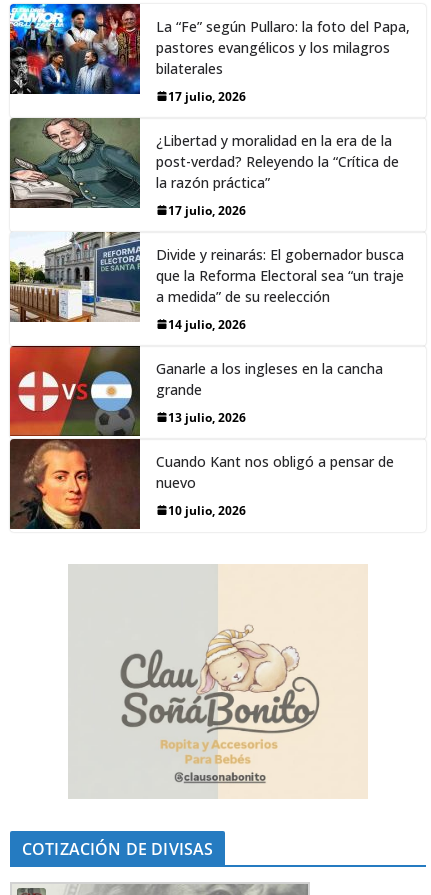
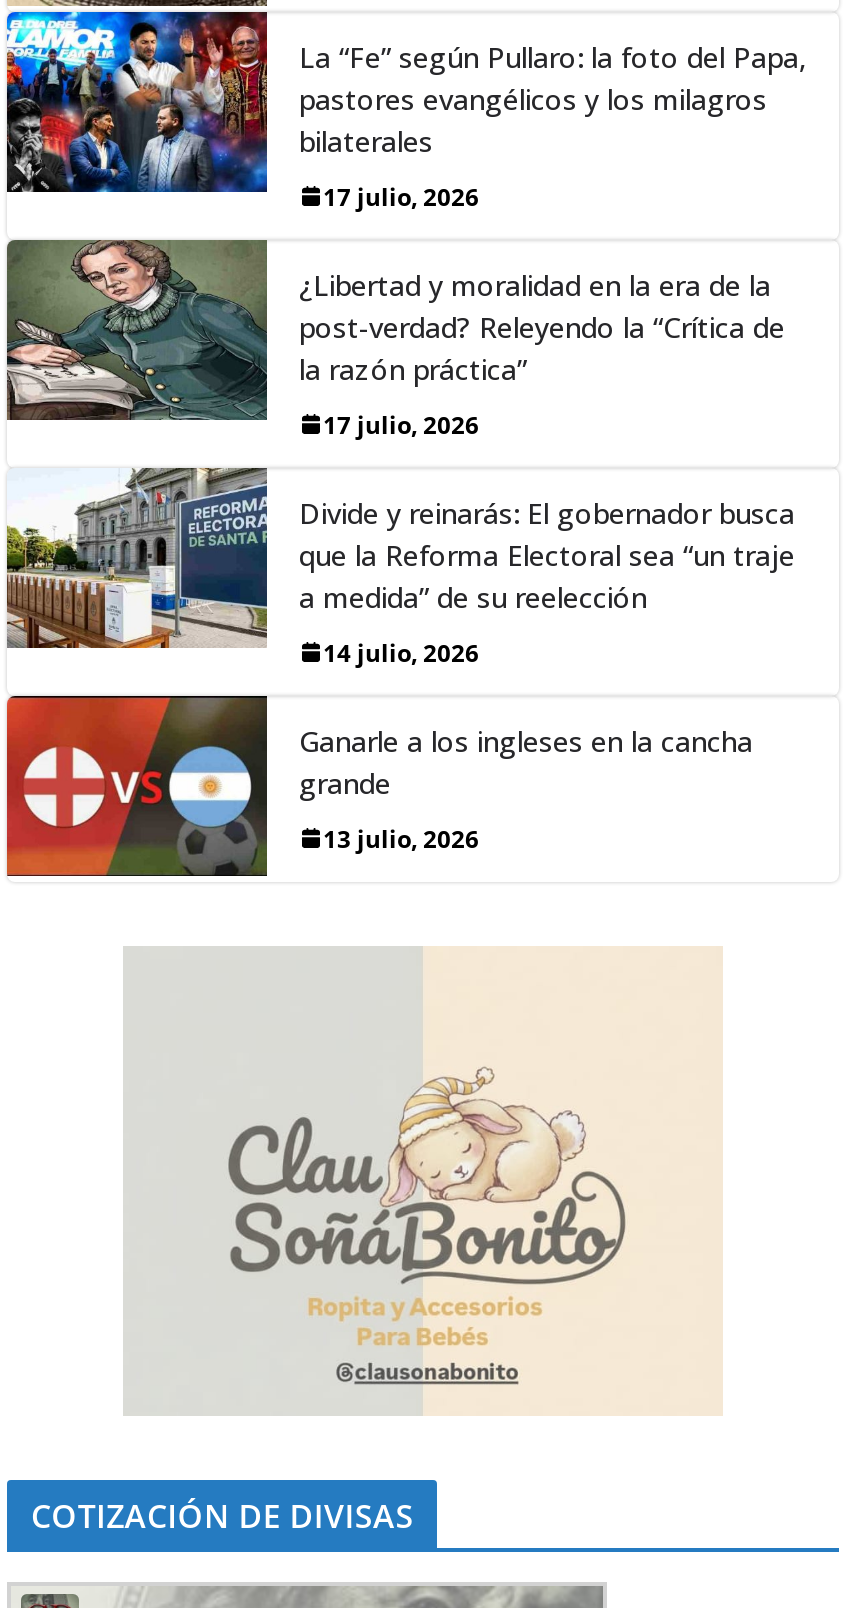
[9,439,394,530] [image] | Cuando Kant nos obligó a pensar de | nuevo | 10 julio, 2026 -> none

